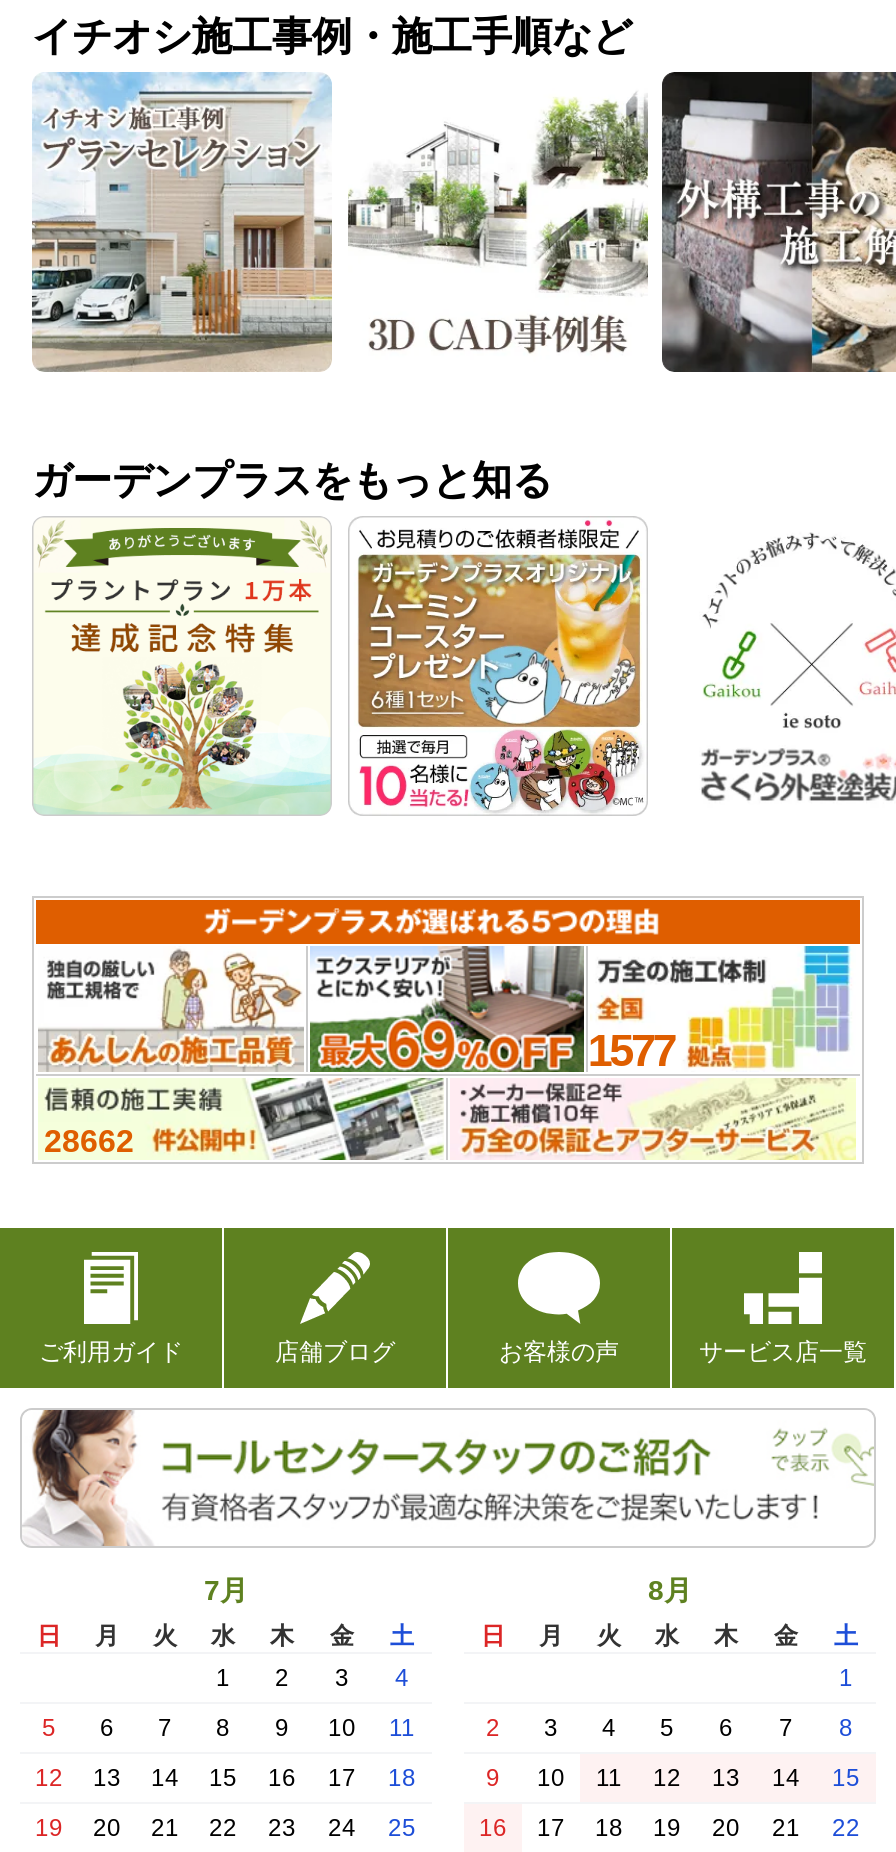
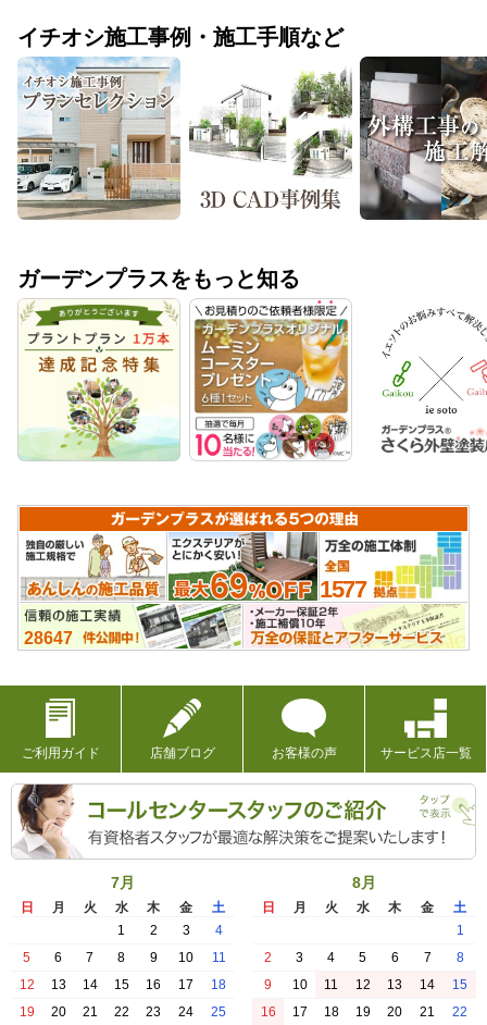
[44,1124,134,1158] 28662 -> [24,629,73,648] 28647

